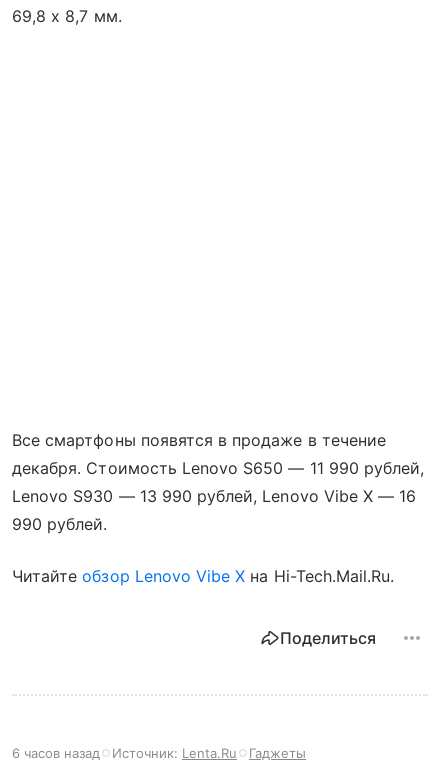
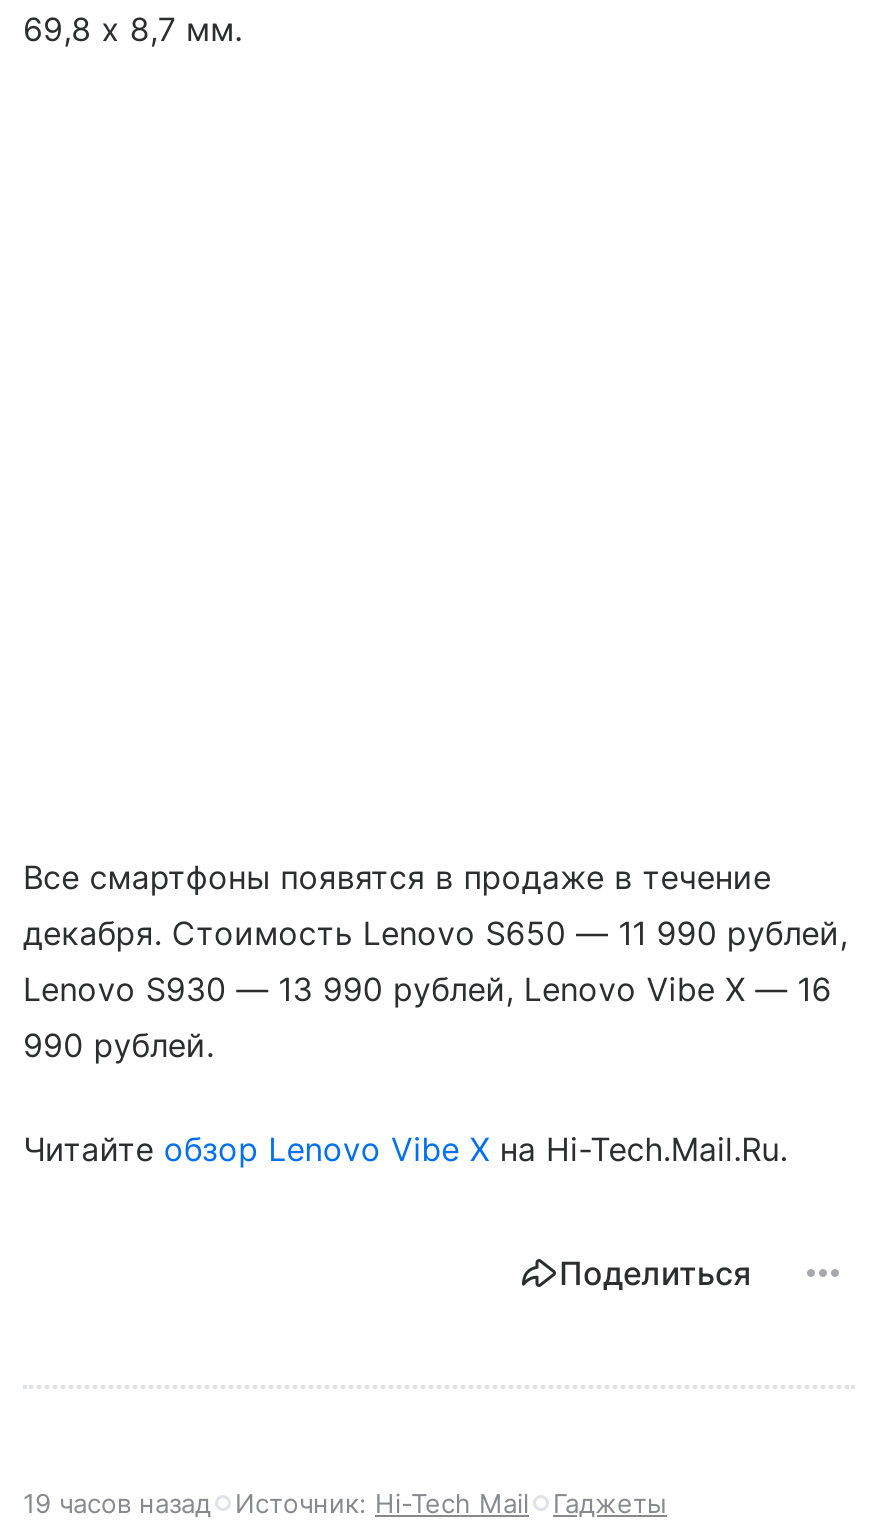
[12,745,237,761] 6 часов назад | Источник: Lenta.Ru -> [23,1487,529,1519] 19 часов назад | Источник: Hi-Tech Mail

